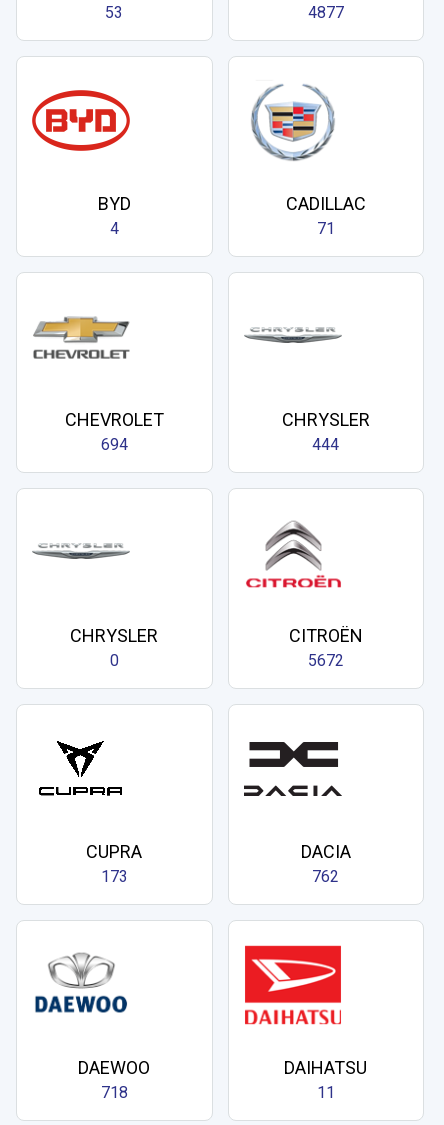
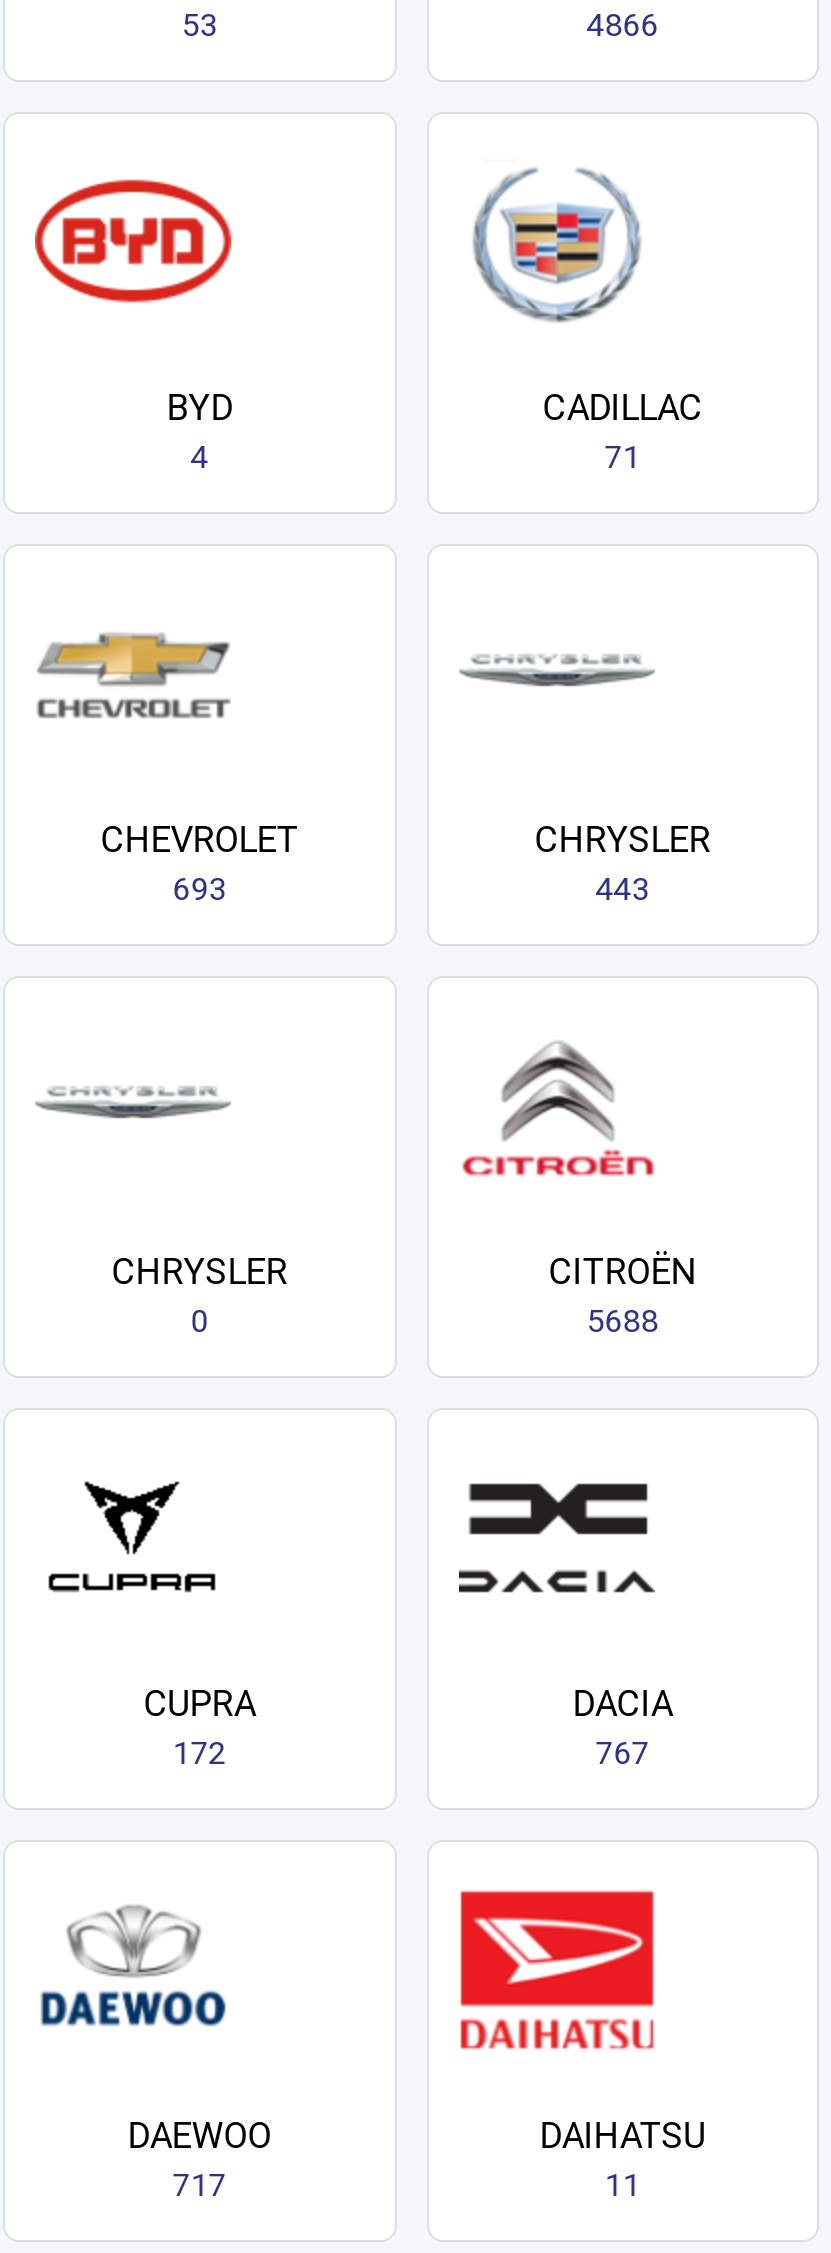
[308,3,344,22] 4877 -> [587,6,659,44] 4866
[101,435,128,454] 694 -> [173,870,227,908] 693
[312,435,339,454] 444 -> [595,870,649,908] 443
[308,651,344,670] 5672 -> [587,1302,659,1340] 5688
[101,867,128,886] 173 -> [173,1734,227,1772] 172
[312,867,339,886] 762 -> [595,1734,649,1772] 767
[101,1083,128,1102] 718 -> [173,2166,227,2204] 717

